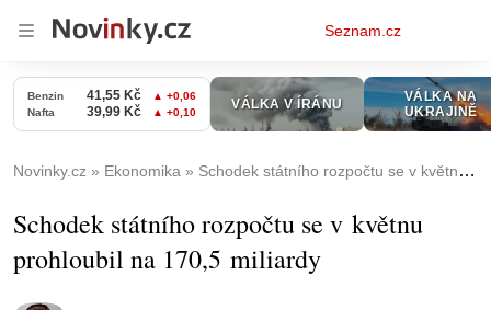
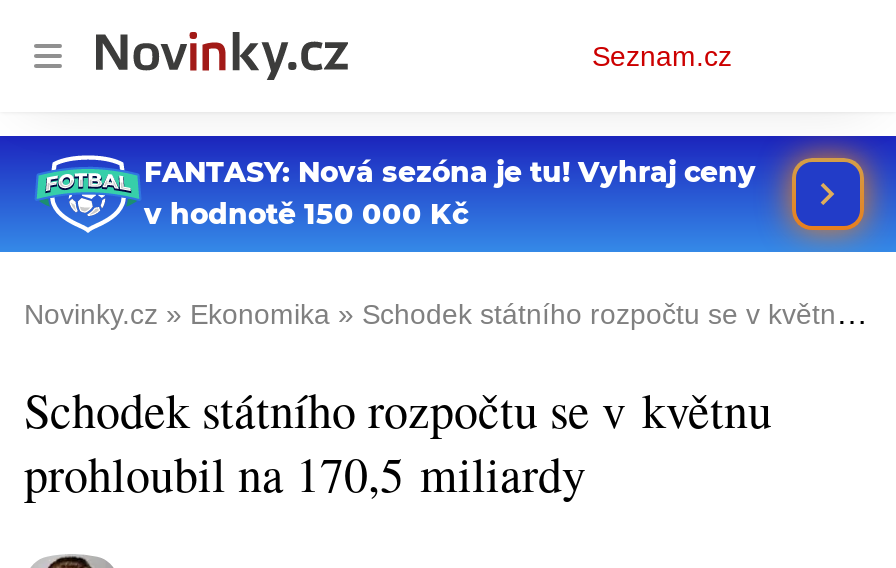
[3,74,488,137] [image] -> [6,134,890,254] [image]

